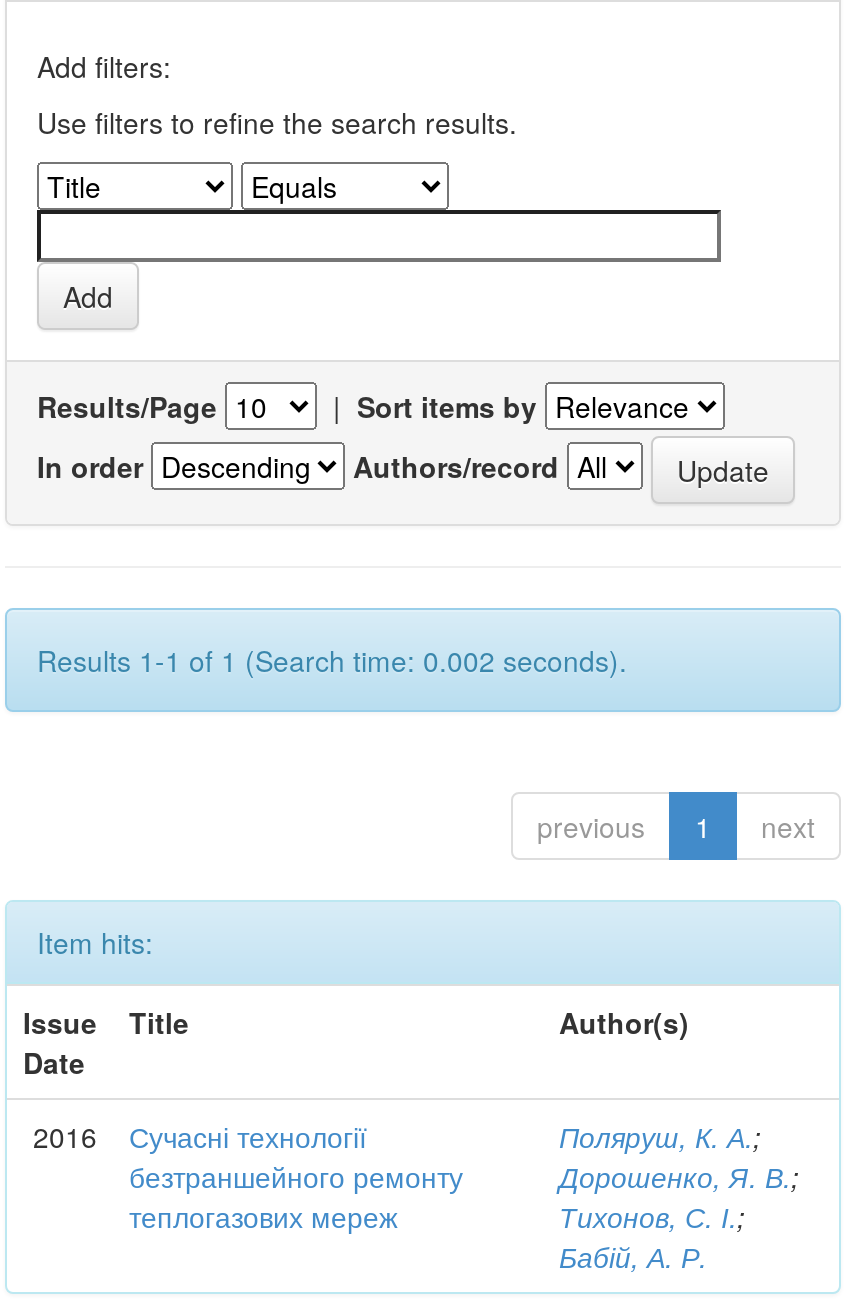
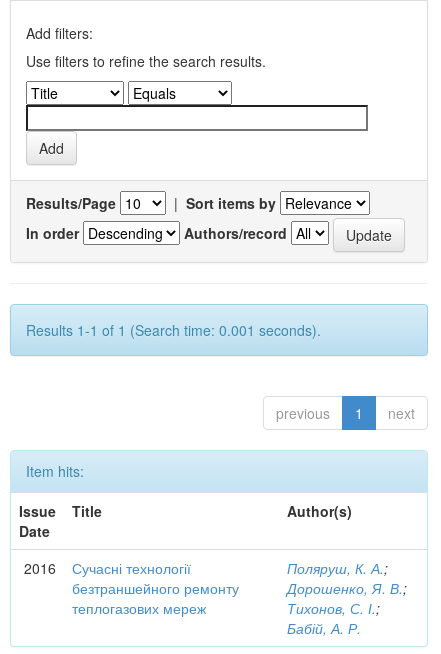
[37,640,627,680] Results 1-1 of 1 (Search time: 0.002 seconds). -> [26,320,321,340] Results 1-1 of 1 (Search time: 0.001 seconds).

